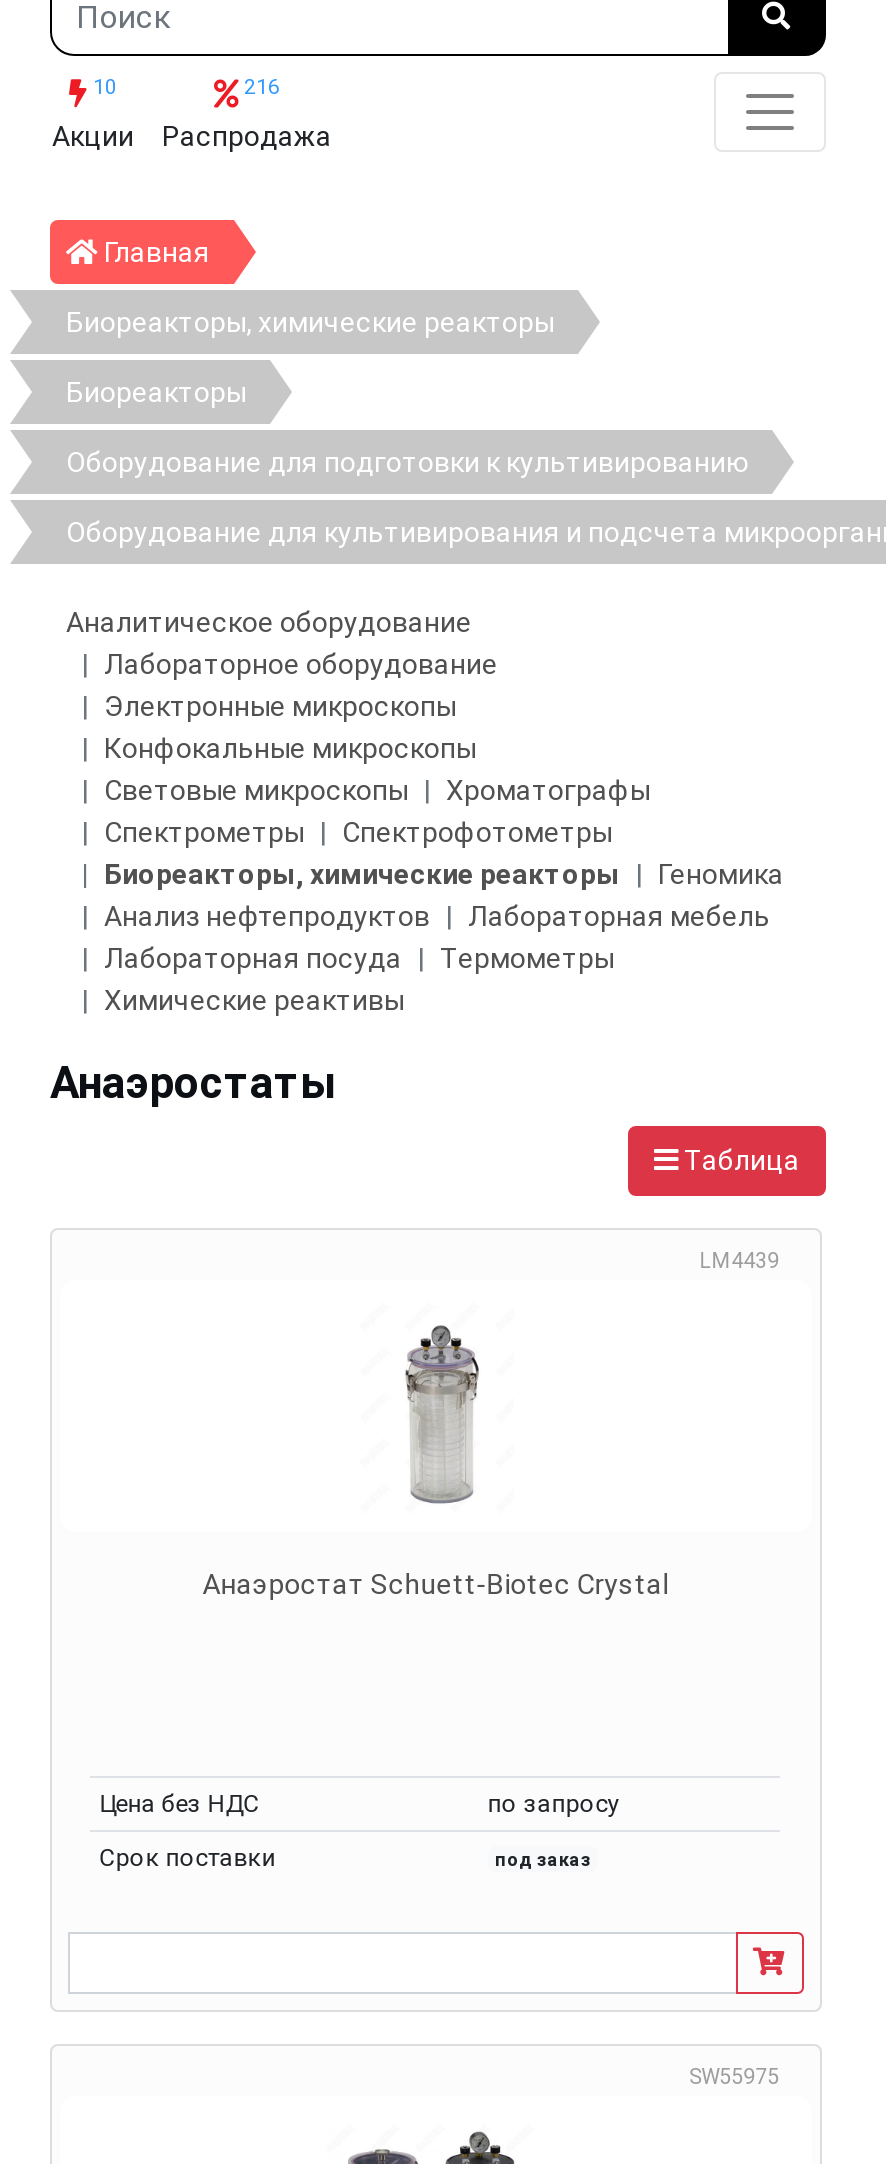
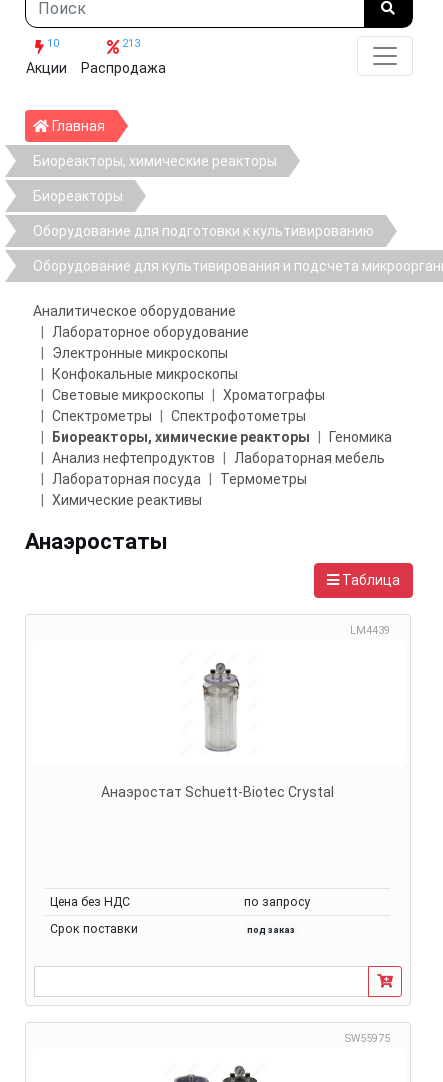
[238,74,280,100] 216 -> [119,37,140,50] 213

